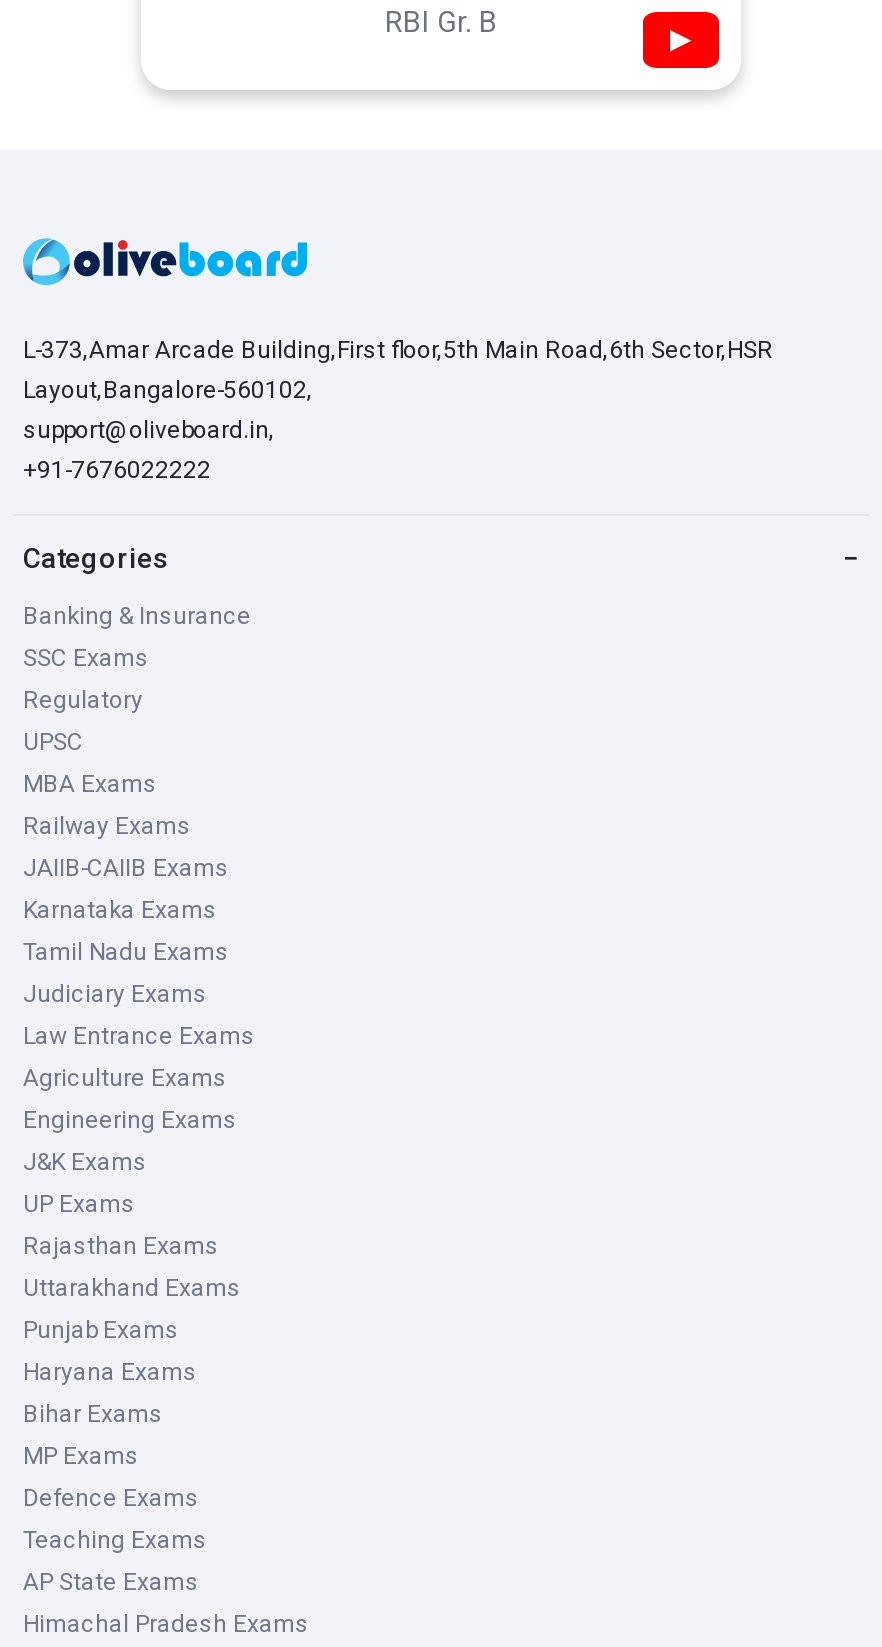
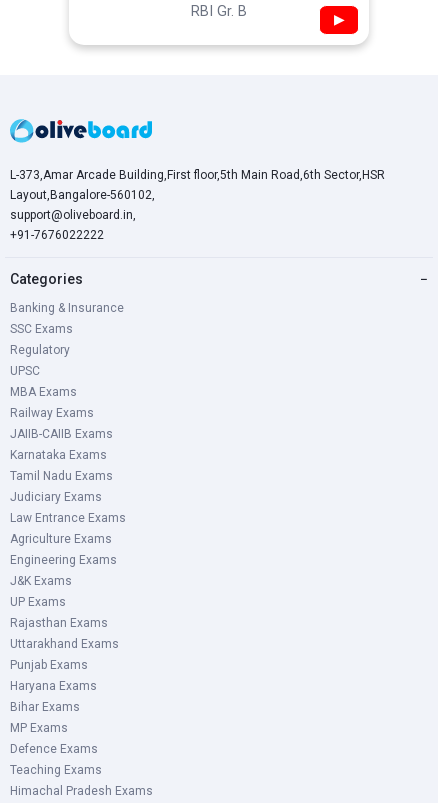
[23,1568,199,1596] AP State Exams -> none

